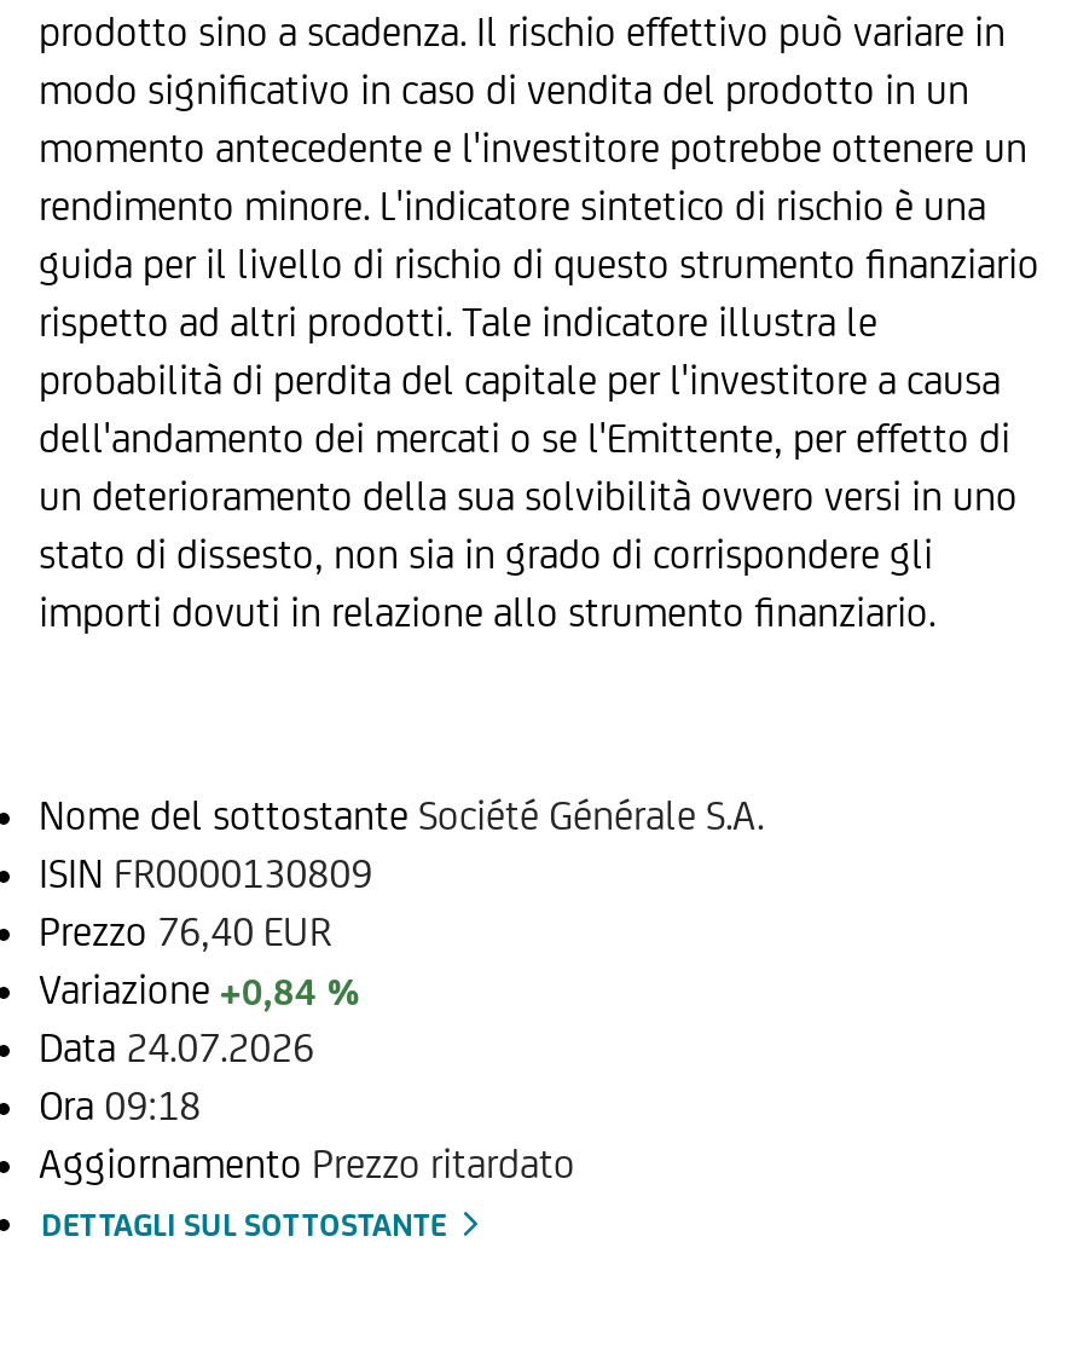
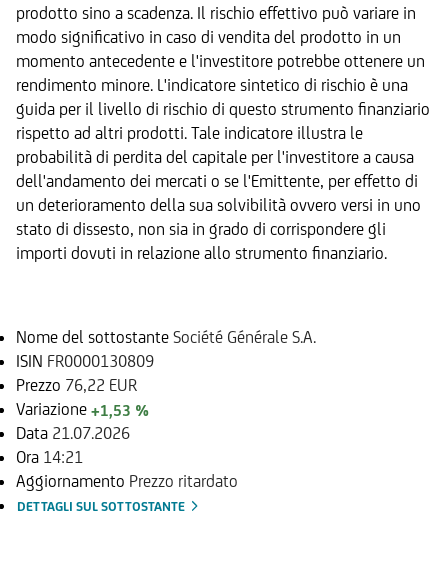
[39,907,331,955] Prezzo 76,40 EUR -> [16,375,137,395] Prezzo 76,22 EUR
[39,965,360,1013] Variazione +0,84 % -> [16,399,149,419] Variazione +1,53 %
[39,1023,314,1071] Data 24.07.2026 -> [16,423,130,443] Data 21.07.2026
[39,1081,210,1129] Ora 09:18 -> [16,447,87,467] Ora 14:21

